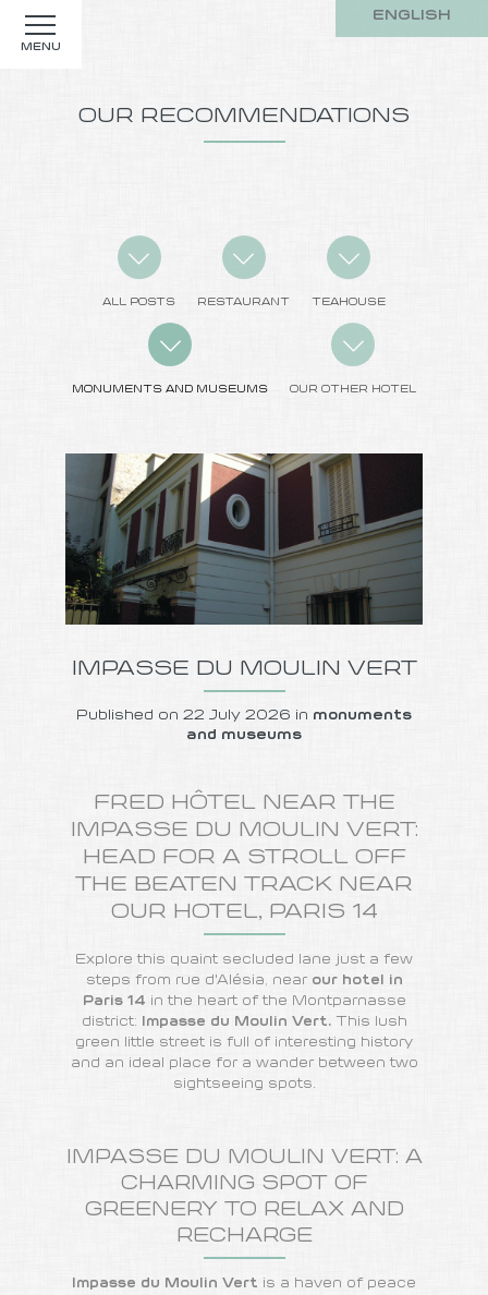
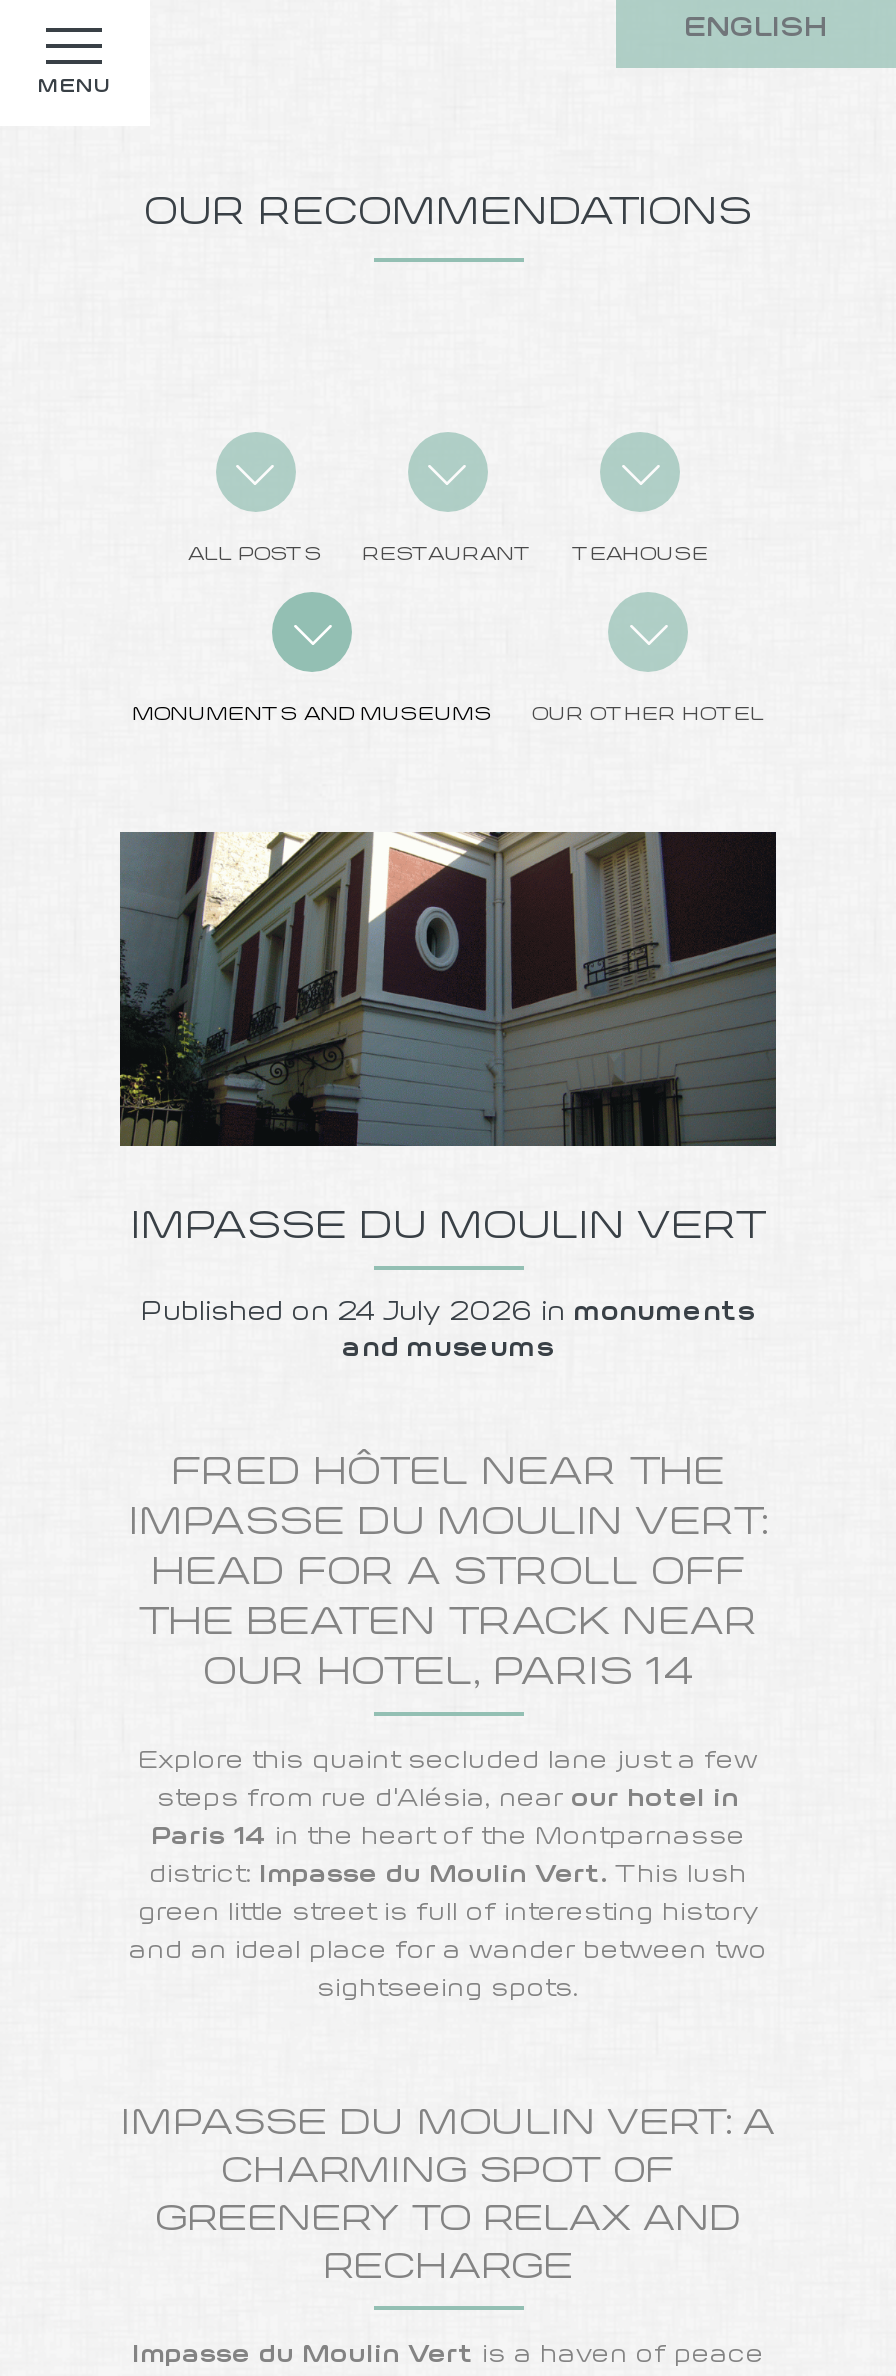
[76,707,412,724] Published on 22 July 2026 in monuments -> [141,1298,755,1328] Published on 24 July 2026 in monuments

